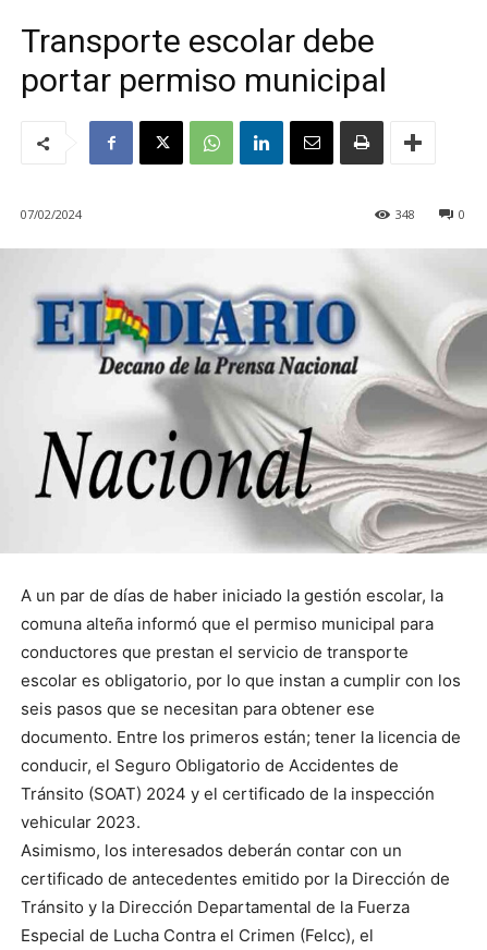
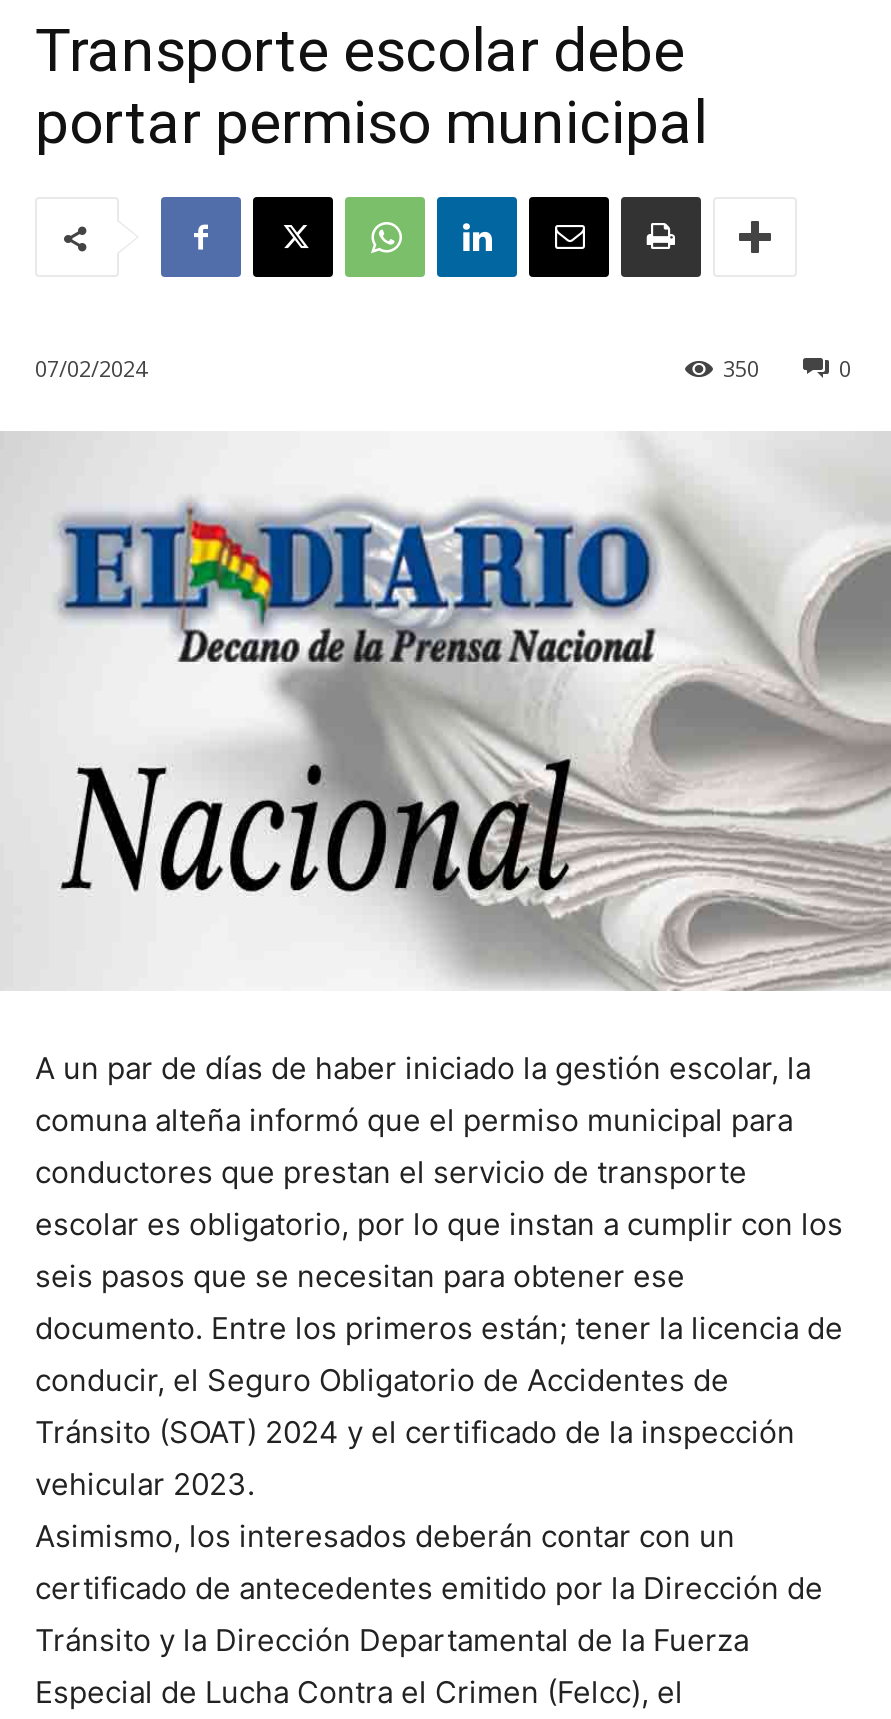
[395,206,415,222] 348 -> [723,353,759,383] 350

